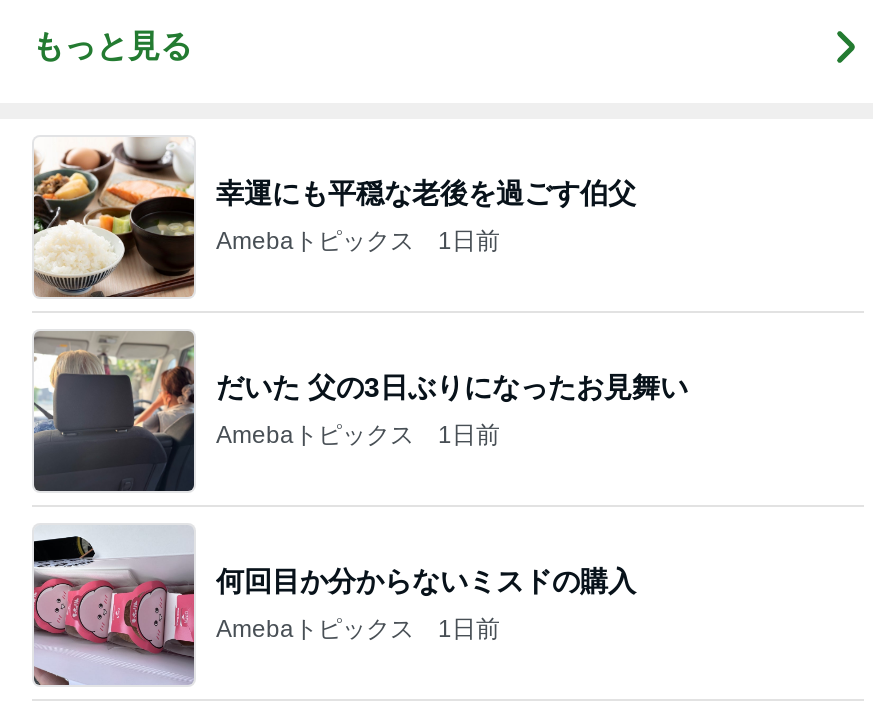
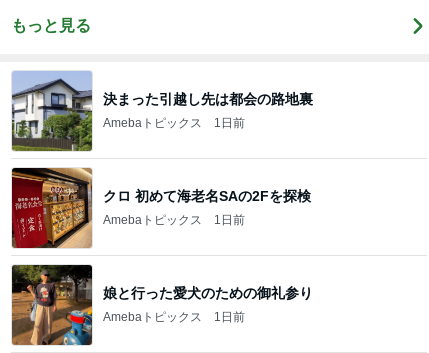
[32,137,636,297] [image] | 幸運にも平穏な老後を過ごす伯父 -> [11,71,313,151] [image] | 決まった引越し先は都会の路地裏
[32,331,688,493] [image] | だいた 父の3日ぶりになったお見舞い -> [11,168,311,249] [image] | クロ 初めて海老名SAの2Fを探検
[32,525,636,685] [image] | 何回目か分からないミスドの購入 -> [11,264,313,346] [image] | 娘と行った愛犬のための御礼参り

